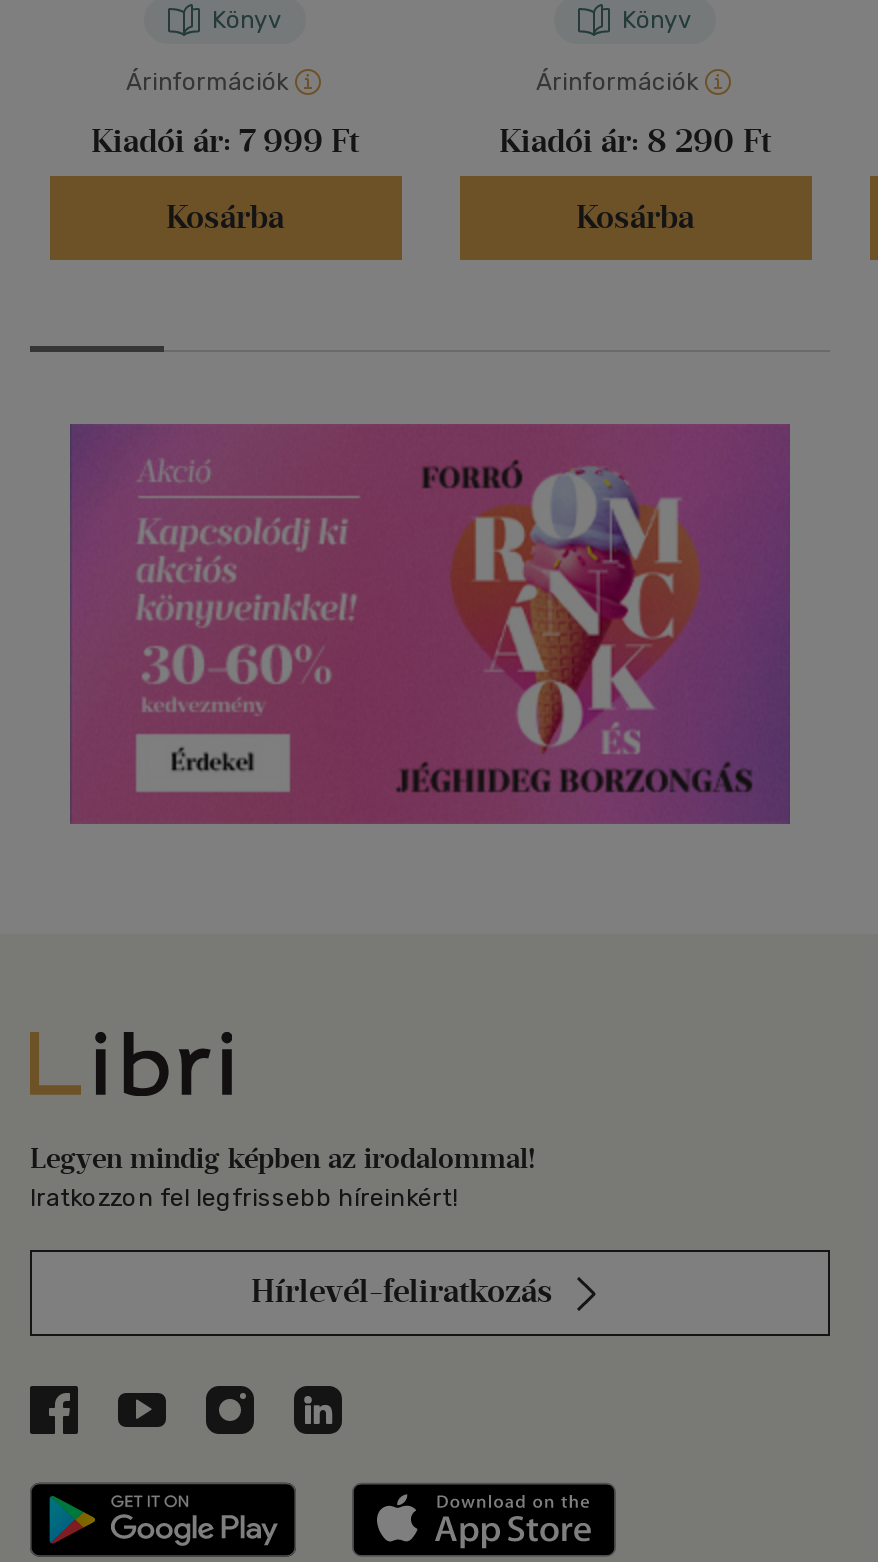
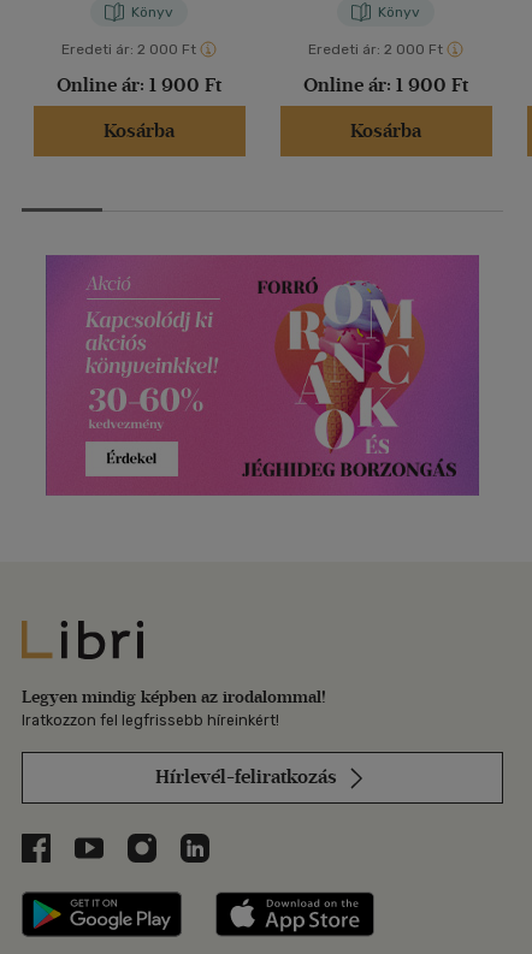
[126,69,288,97] Árinformációk -> [61,41,196,58] Eredeti ár: 2 000 Ft
[536,69,698,97] Árinformációk -> [308,41,442,58] Eredeti ár: 2 000 Ft
[91,123,359,161] Kiadói ár: 7 999 Ft -> [57,74,221,97] Online ár: 1 900 Ft
[499,123,771,161] Kiadói ár: 8 290 Ft -> [303,74,468,97] Online ár: 1 900 Ft

